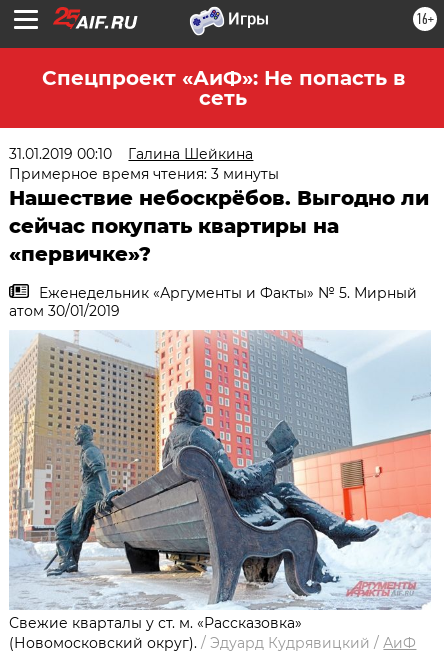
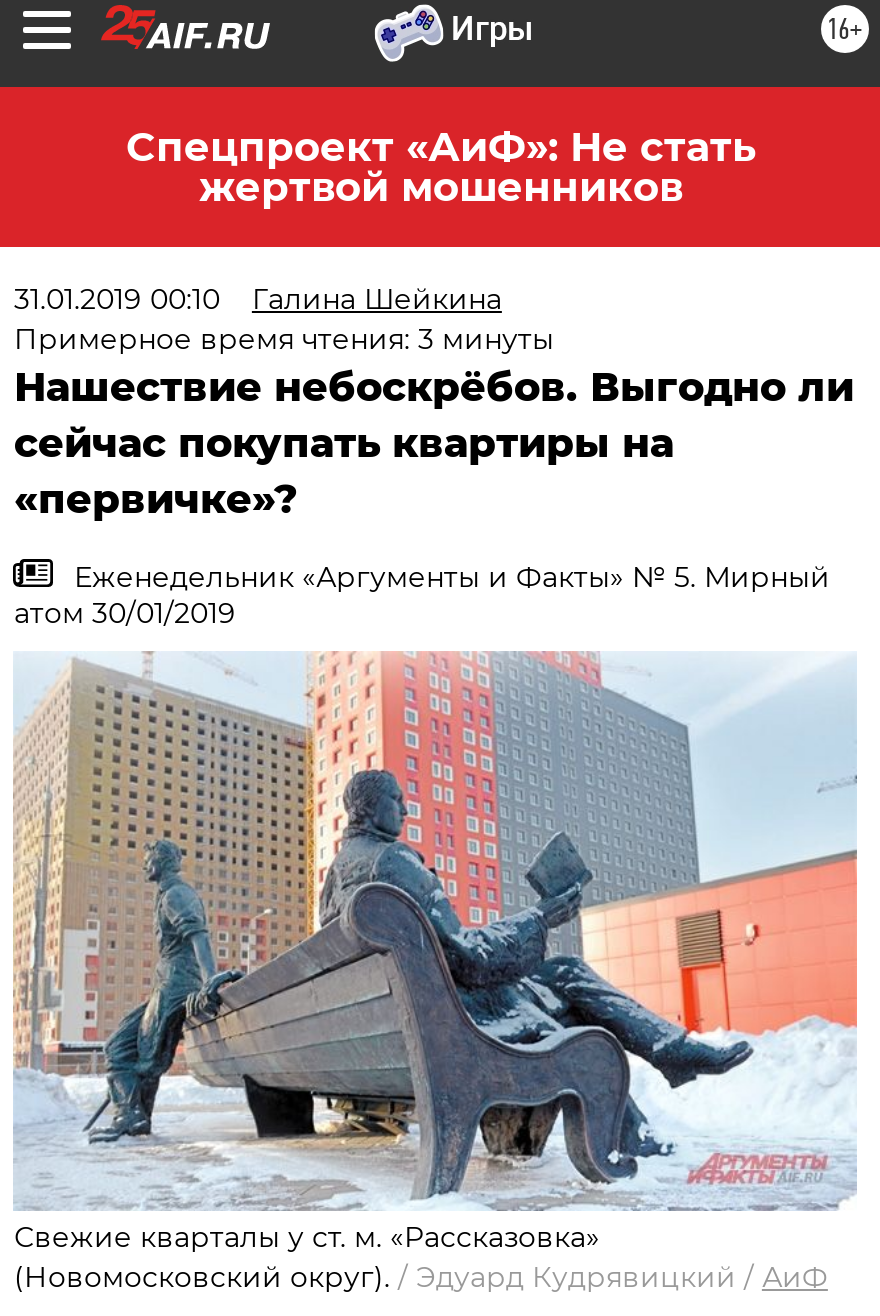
[41,66,404,110] Спецпроект «АиФ»: Не попасть в | сеть -> [126,123,756,211] Спецпроект «АиФ»: Не стать | жертвой мошенников

